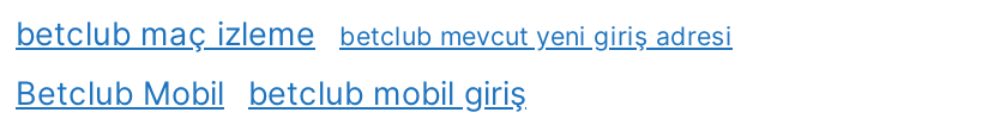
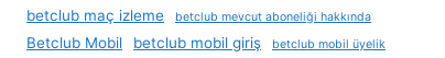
[339,20,733,51] betclub mevcut yeni giriş adresi -> [175,9,371,24] betclub mevcut aboneliği hakkında
none -> [272,37,386,51] betclub mobil üyelik

